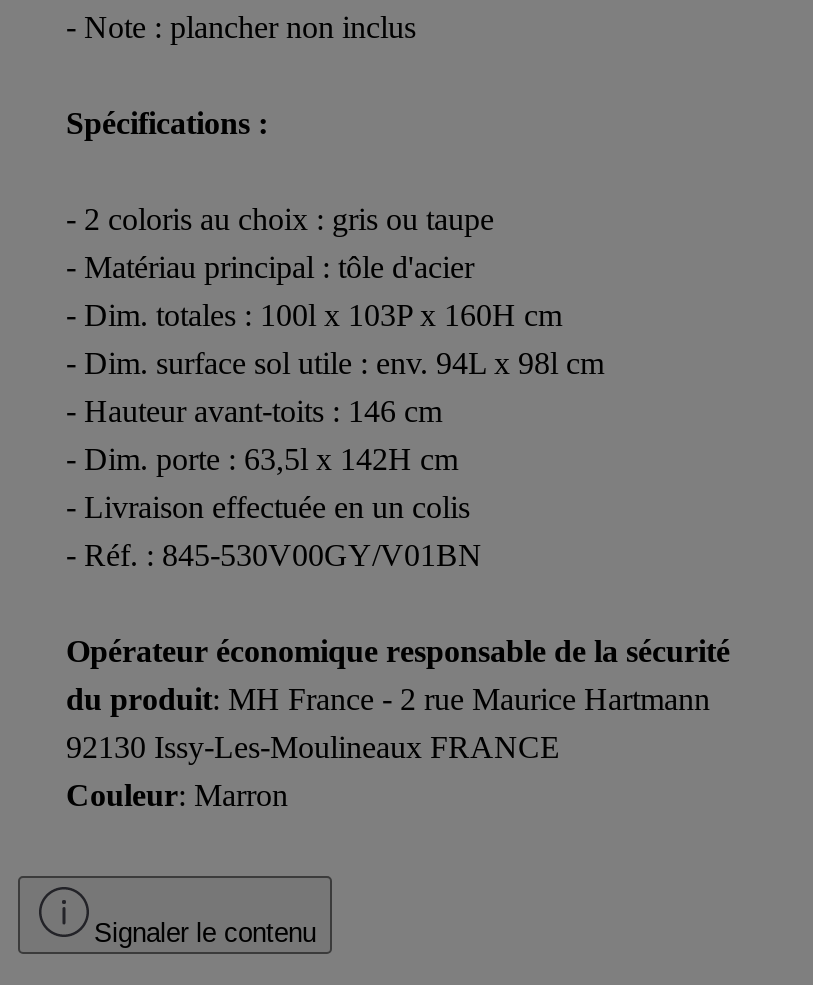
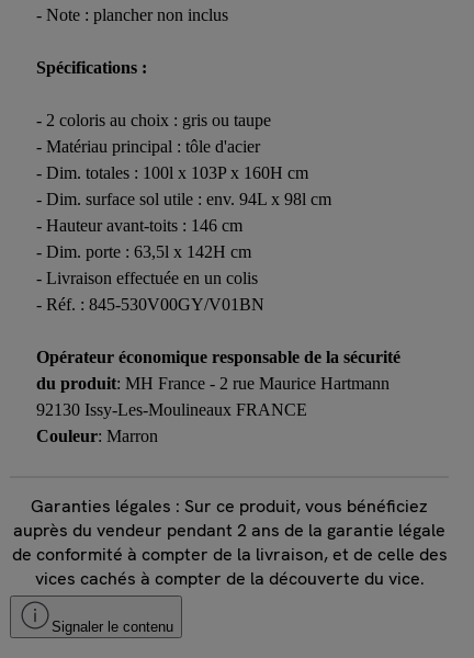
none -> [12,494,447,590] Garanties légales : Sur ce produit, vous bénéficiez | auprès du vendeur pendant 2 ans de la garantie légale | de conformité à compter de la livraison, et de celle des | vices cachés à compter de la découverte du vice.

